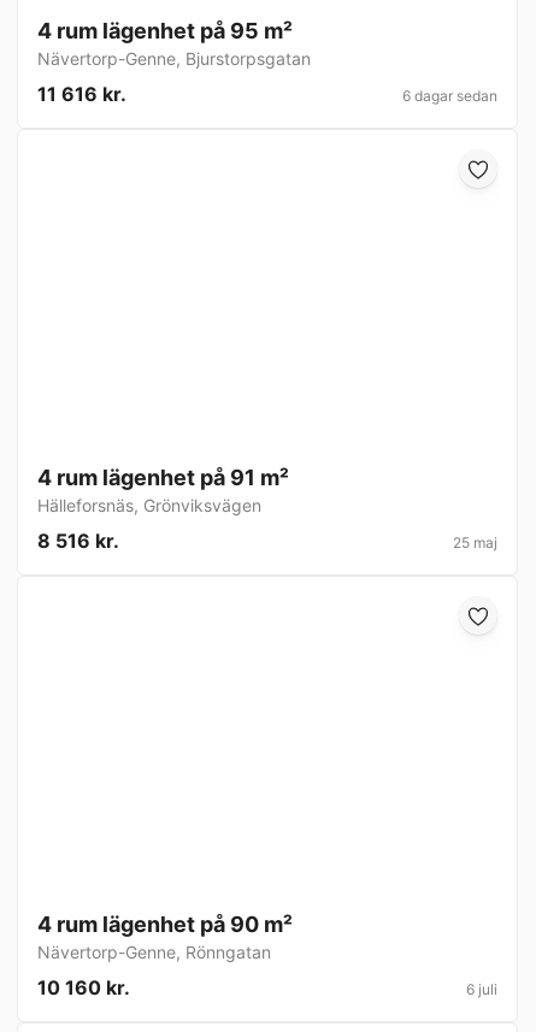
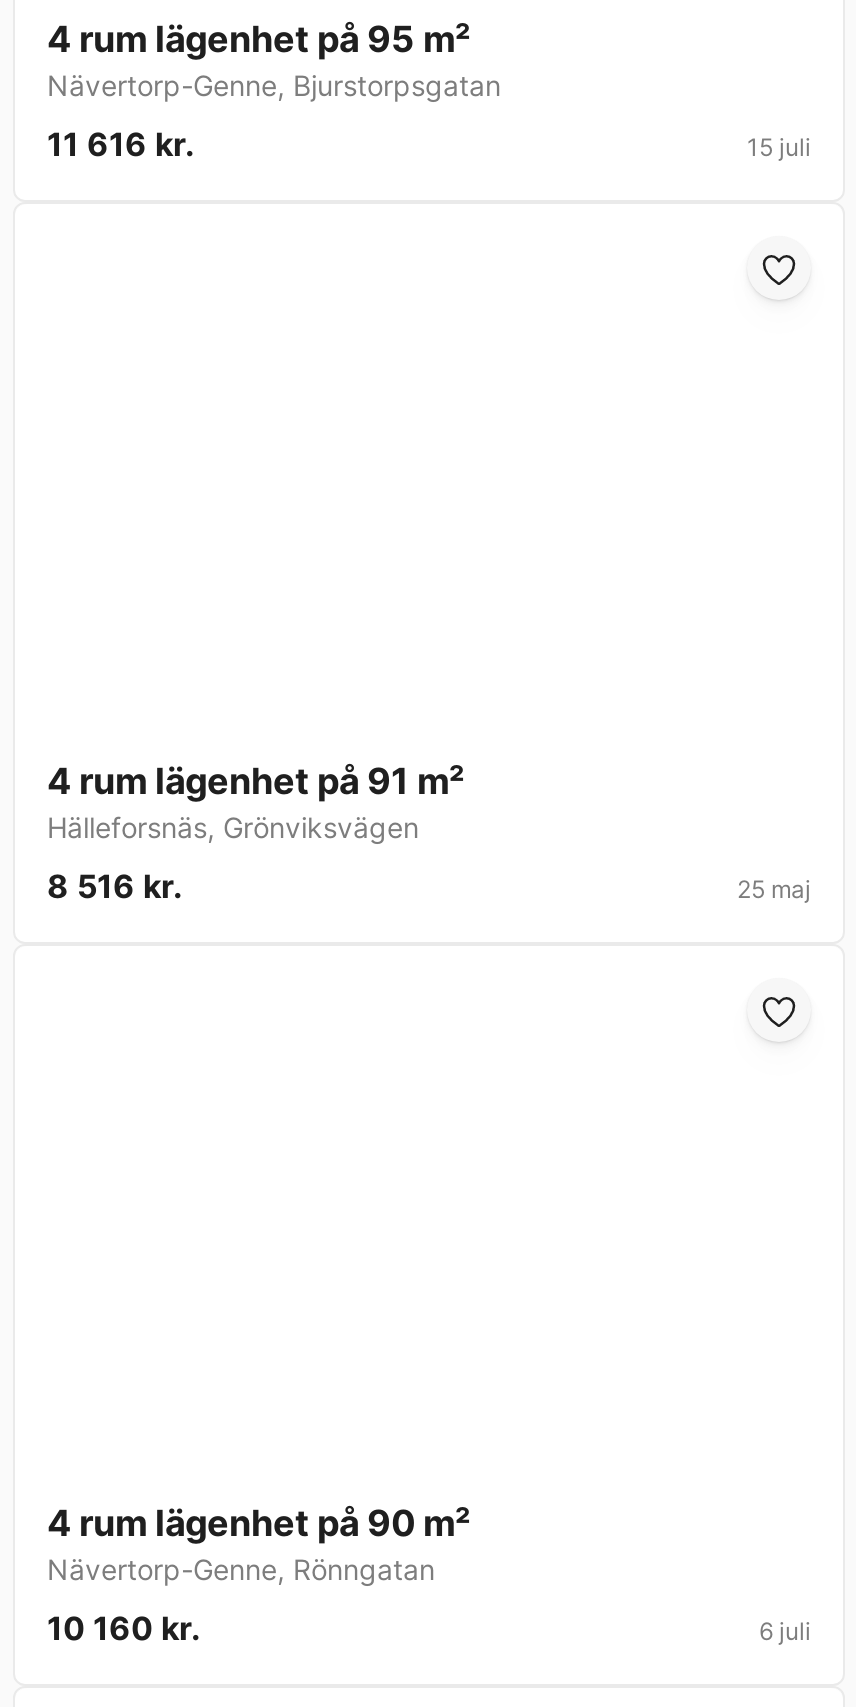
[402,87,497,105] 6 dagar sedan -> [747,133,811,163] 15 juli

